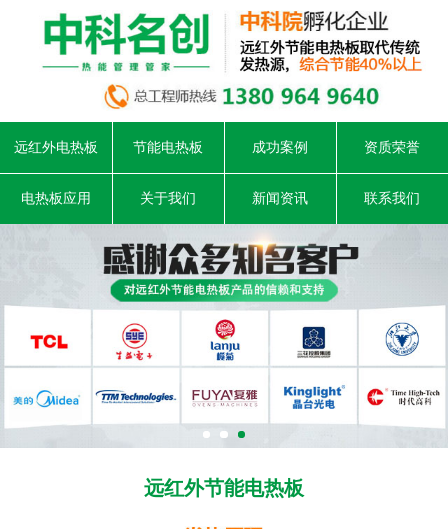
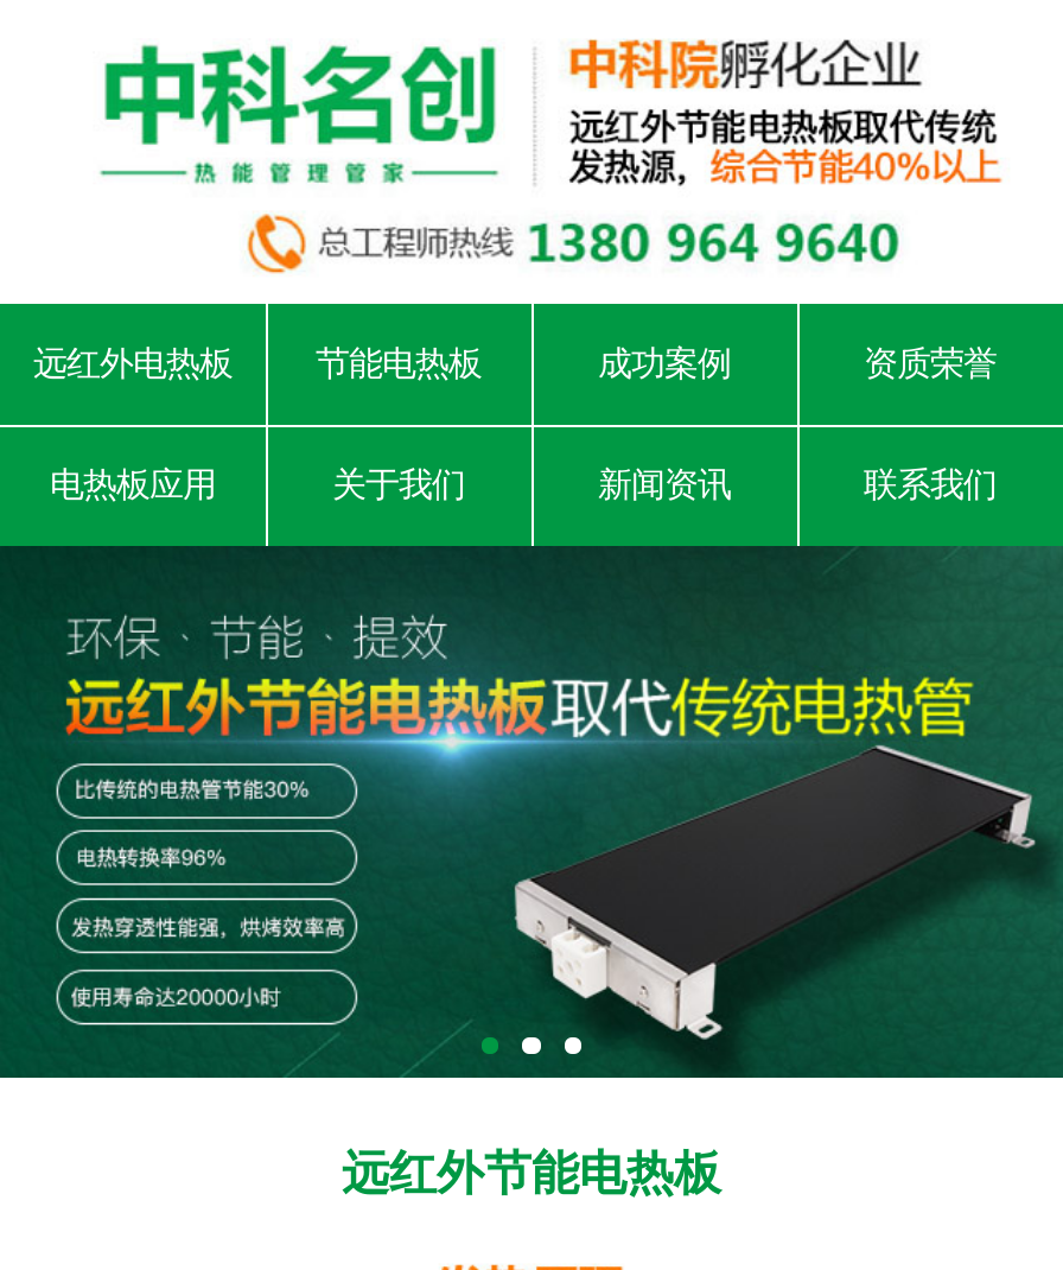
[3,223,445,448] [image] -> [7,544,1056,1080] [image]

